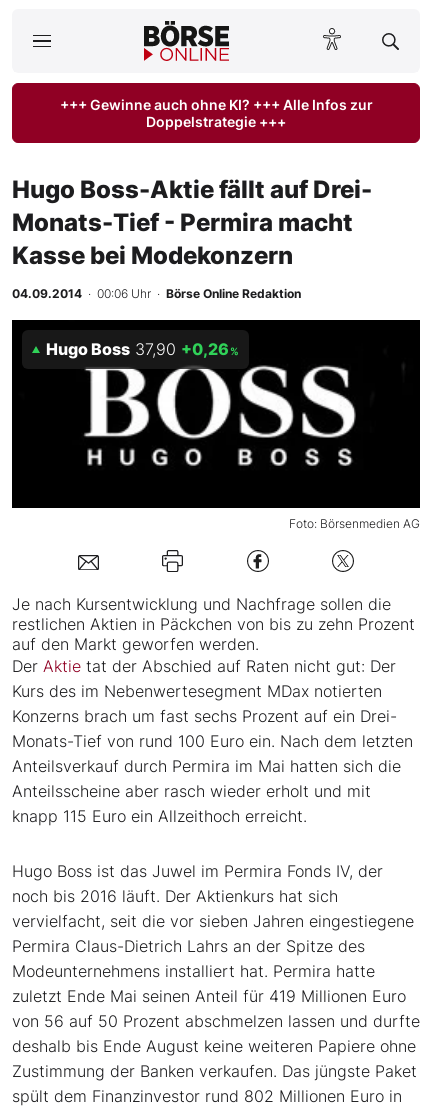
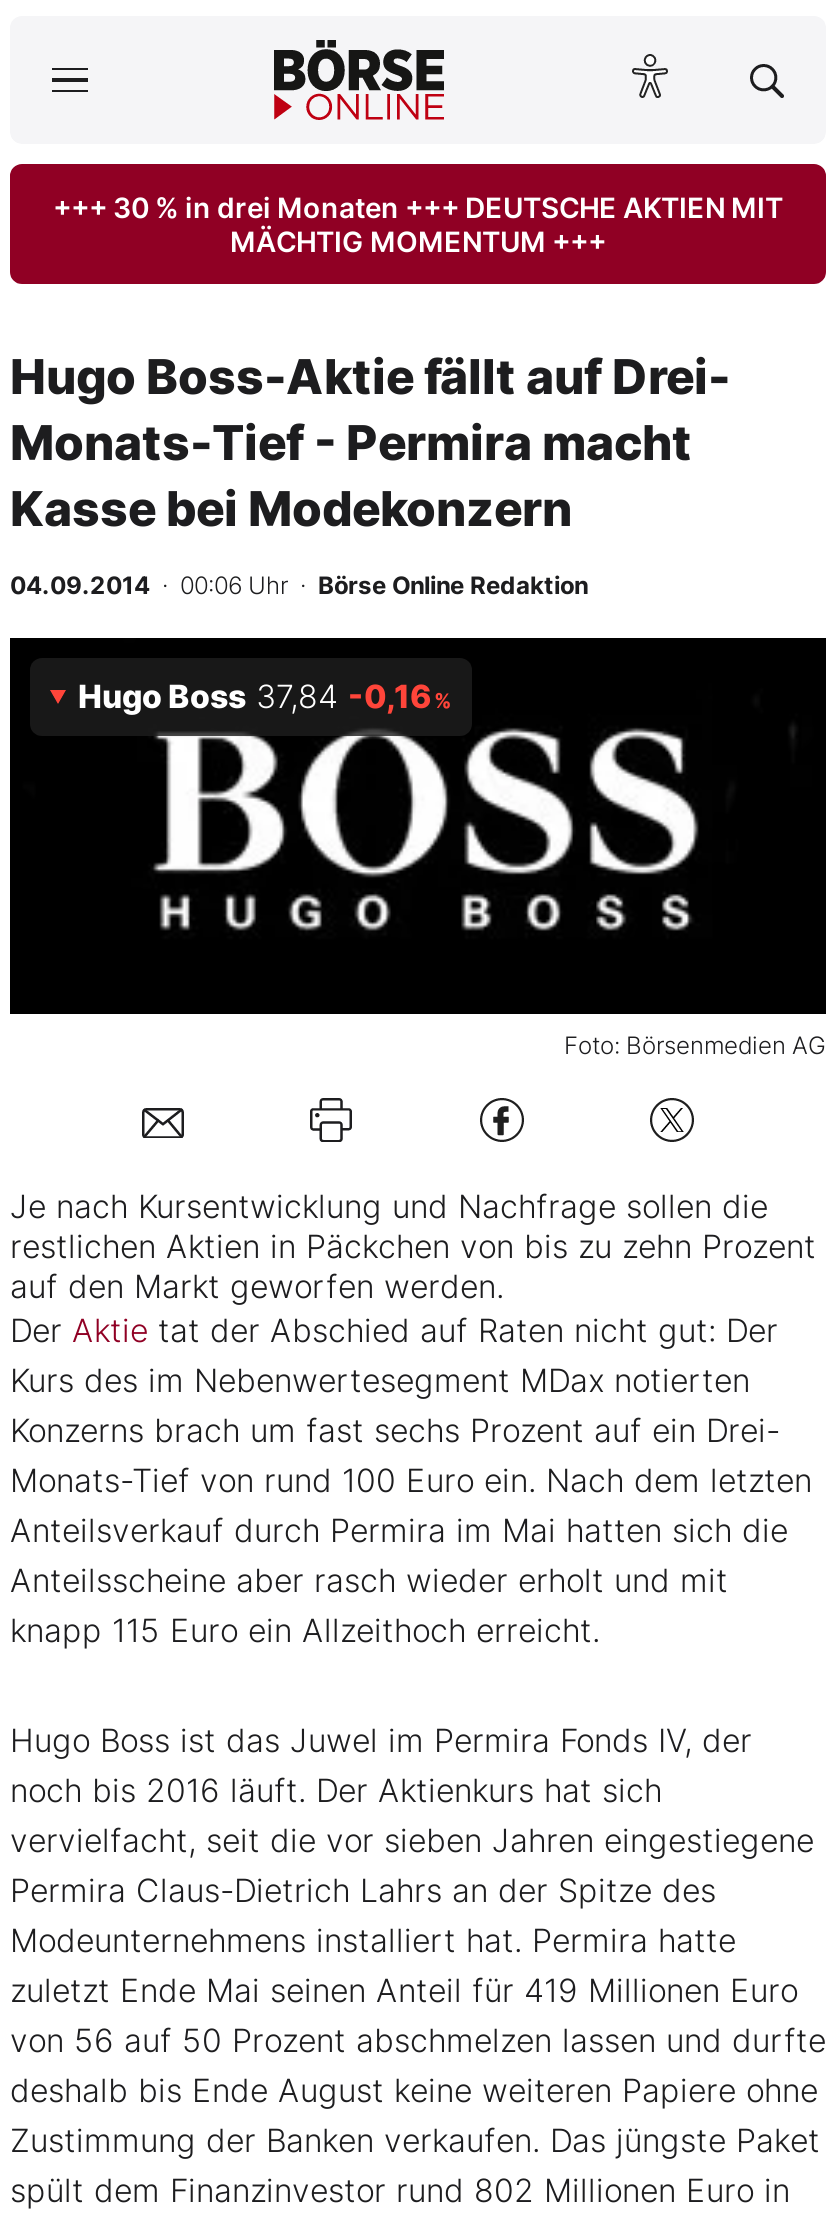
[59,96,372,130] +++ Gewinne auch ohne KI? +++ Alle Infos zur | Doppelstrategie +++ -> [53,190,783,258] +++ 30 % in drei Monaten +++ DEUTSCHE AKTIEN MIT | MÄCHTIG MOMENTUM +++
[46,339,239,359] Hugo Boss 37,90 +0,26% -> [78,676,452,716] Hugo Boss 37,84 -0,16%

